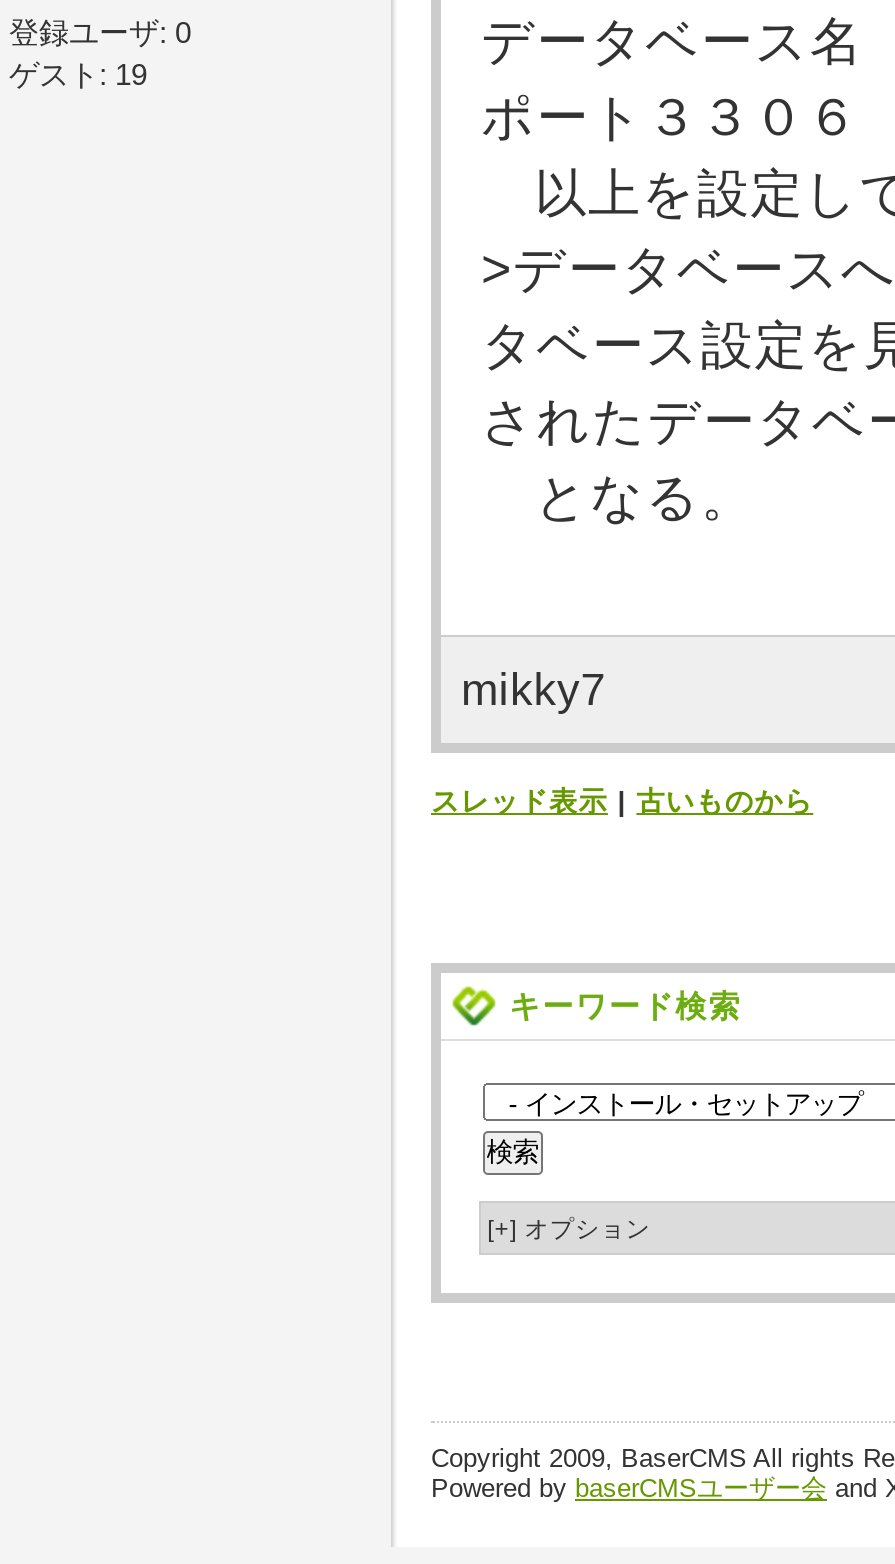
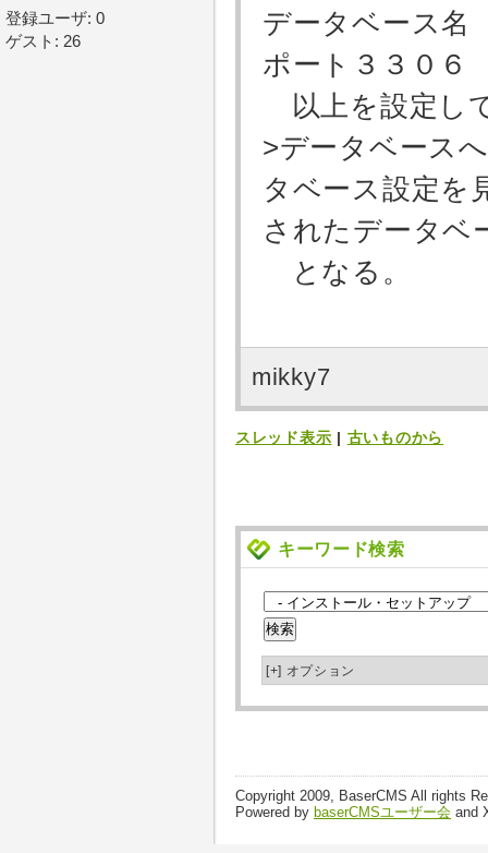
[9,57,147,91] ゲスト: 19 -> [5,32,81,50] ゲスト: 26

